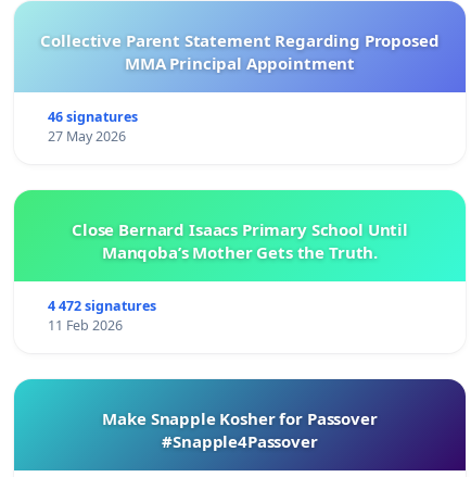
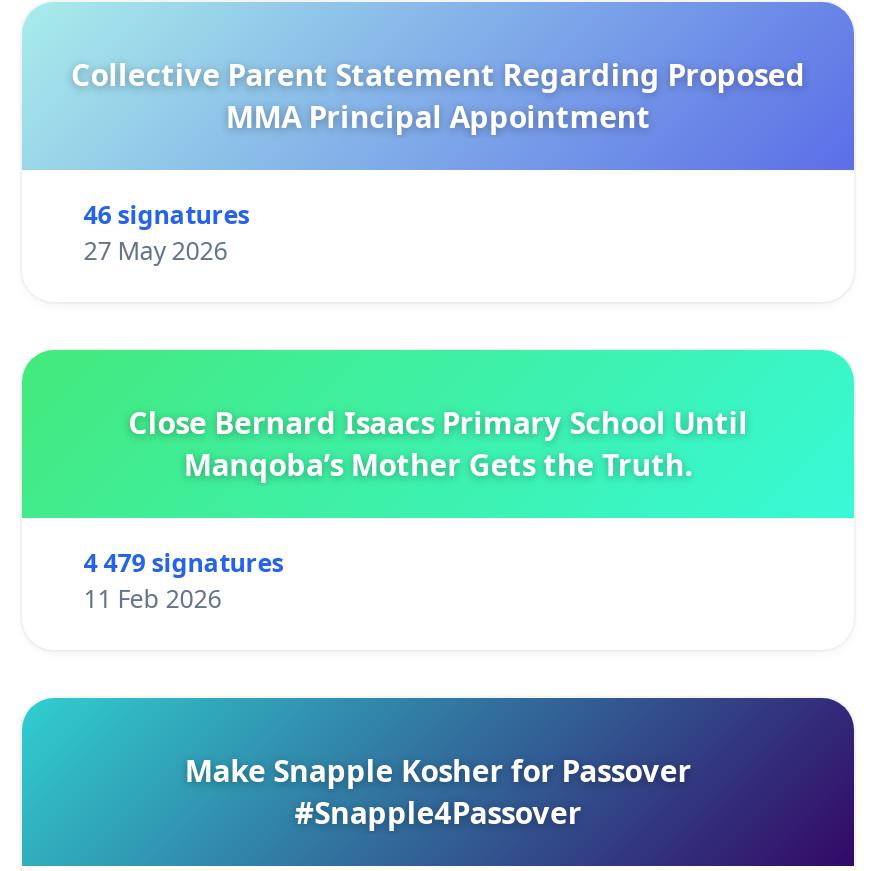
[48,297,156,315] 4 472 signatures -> [84,546,284,580] 4 479 signatures

